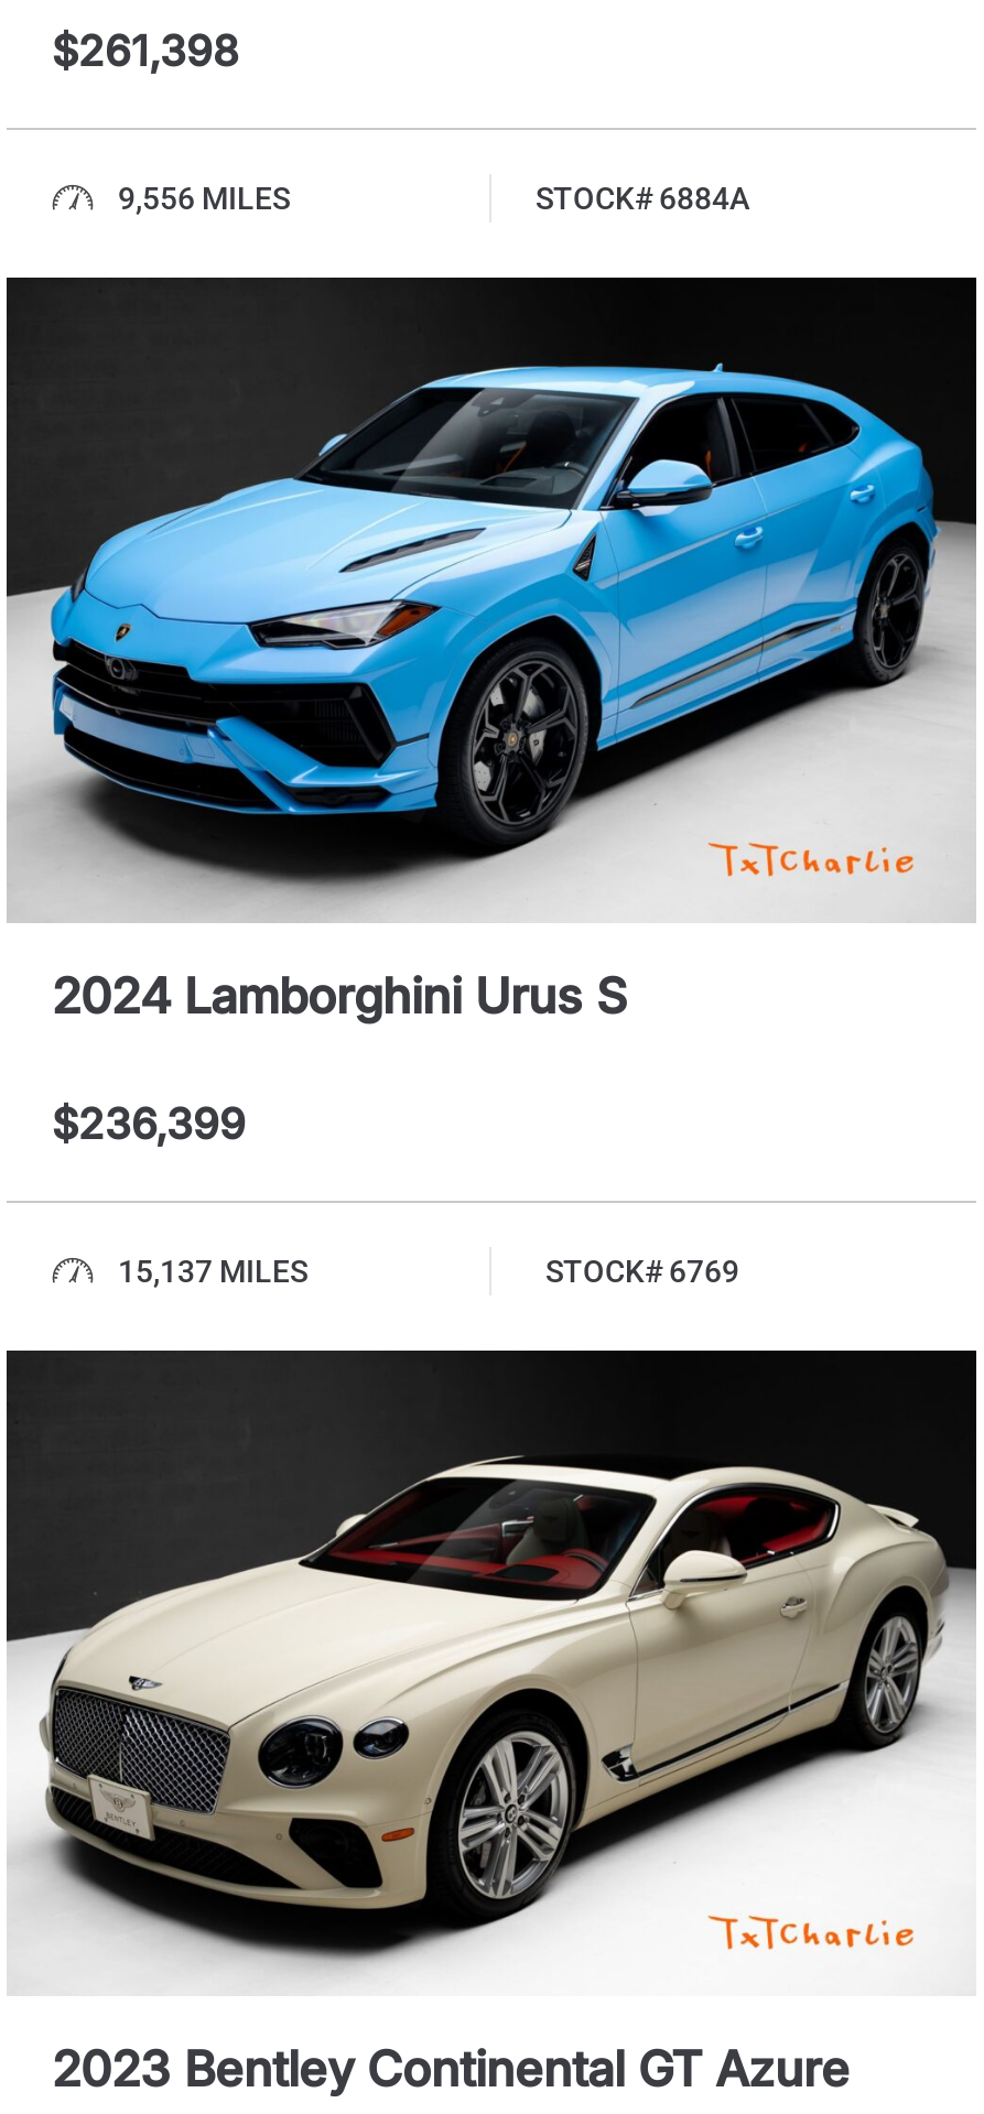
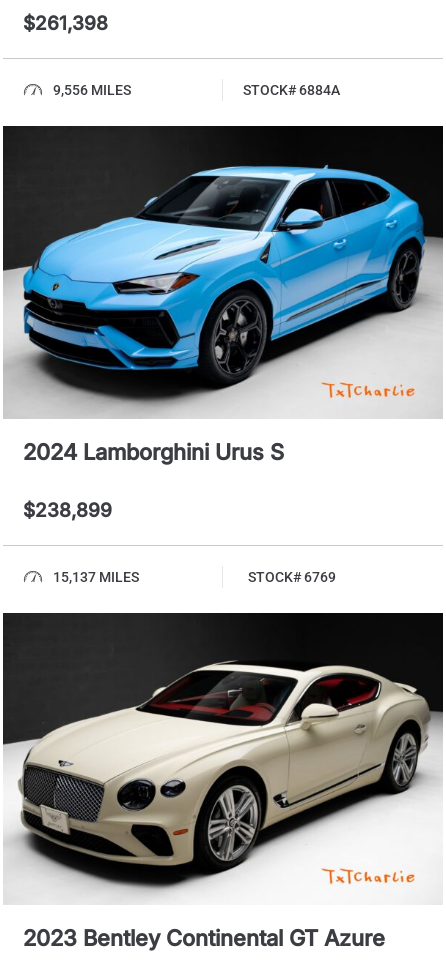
[52,1100,246,1151] $236,399 -> [23,499,112,522] $238,899

